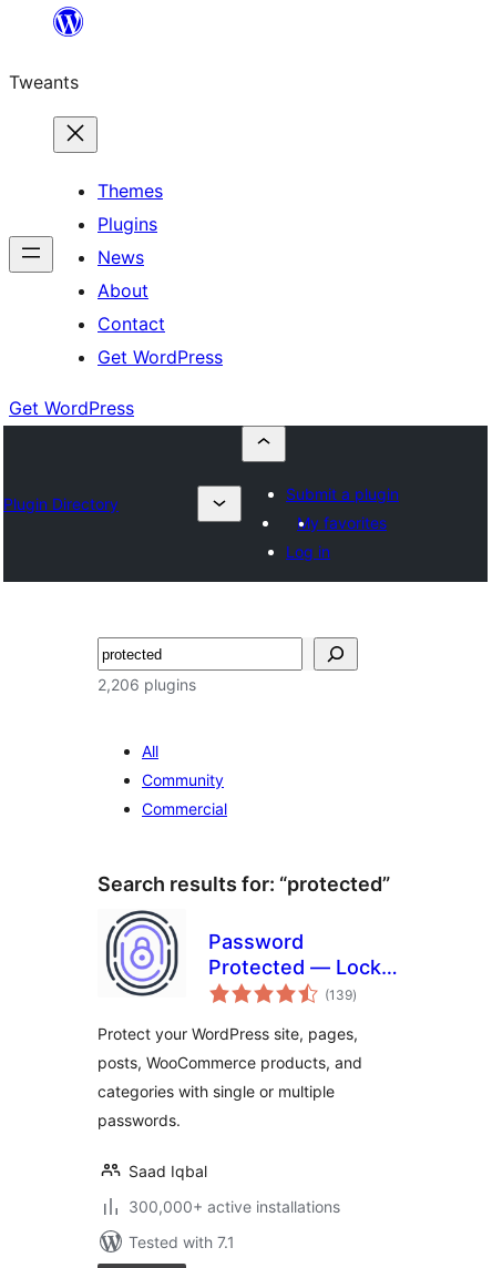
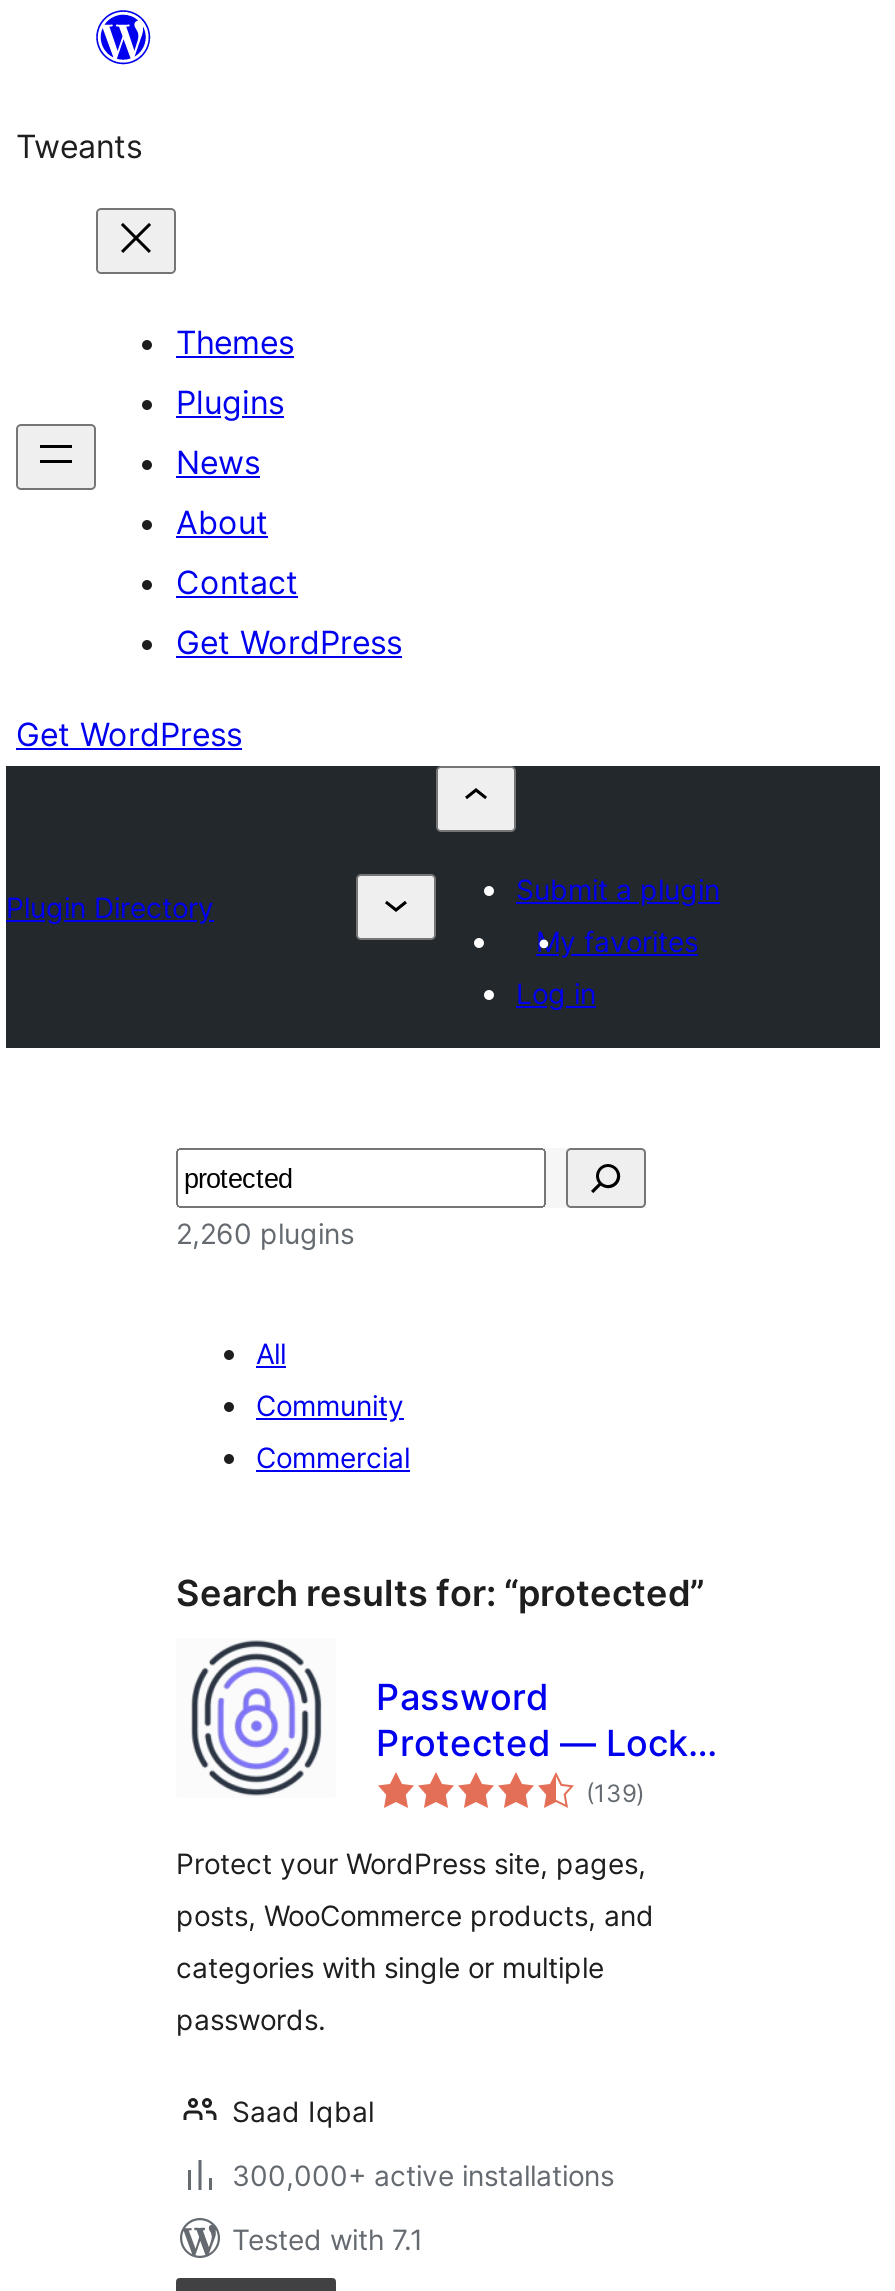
[98,675,196,694] 2,206 plugins -> [176,1216,354,1250] 2,260 plugins

